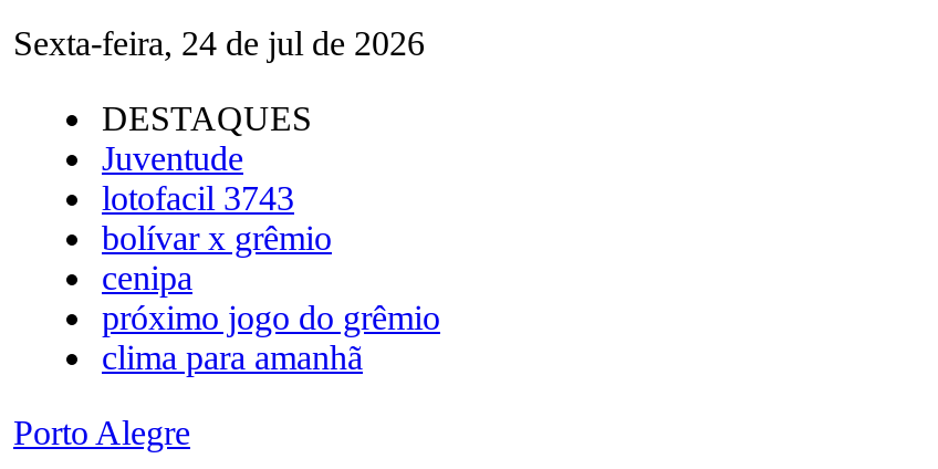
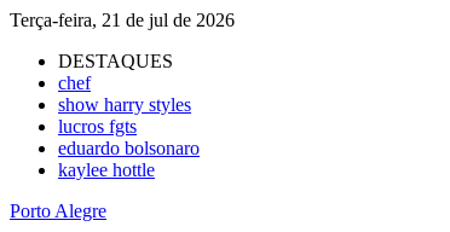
[13,24,425,62] Sexta-feira, 24 de jul de 2026 -> [10,10,235,30] Terça-feira, 21 de jul de 2026
[102,139,440,376] Juventude | lotofacil 3743 | bolívar x grêmio | cenipa | próximo jogo do grêmio | clima para amanhã -> [58,72,200,180] chef | show harry styles | lucros fgts | eduardo bolsonaro | kaylee hottle

